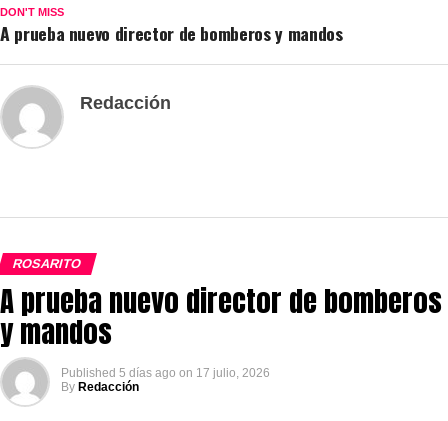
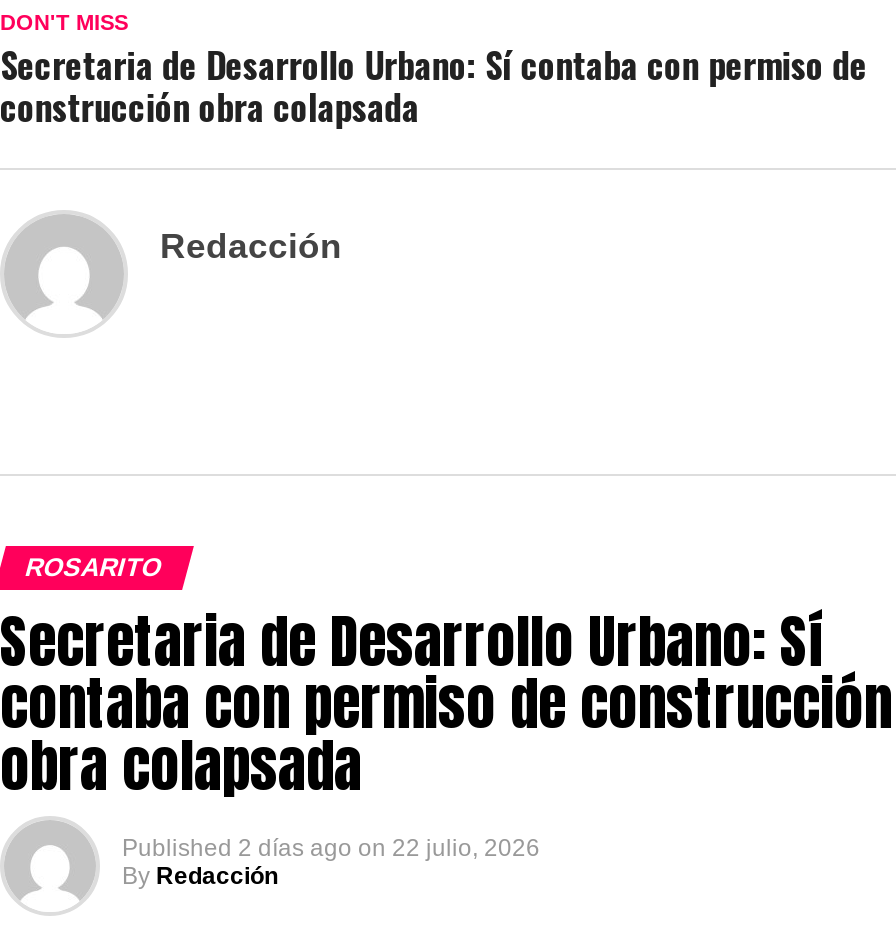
[0,20,342,46] A prueba nuevo director de bomberos y mandos -> [0,38,867,132] Secretaria de Desarrollo Urbano: Sí contaba con permiso de | construcción obra colapsada
[0,279,442,380] A prueba nuevo director de bomberos | y mandos | Published 5 días ago on 17 julio, 2026 -> [0,598,892,862] Secretaria de Desarrollo Urbano: Sí | contaba con permiso de construcción | obra colapsada | Published 2 días ago on 22 julio, 2026

